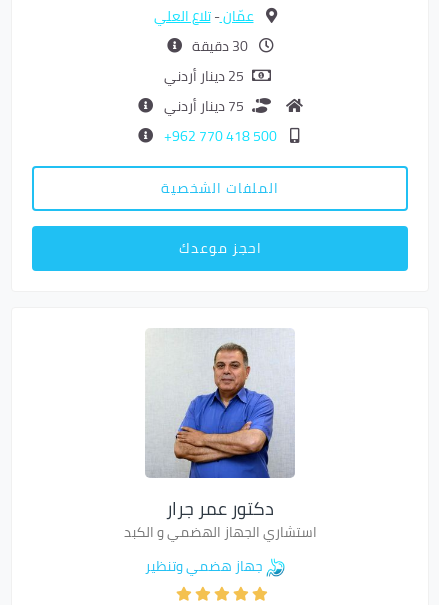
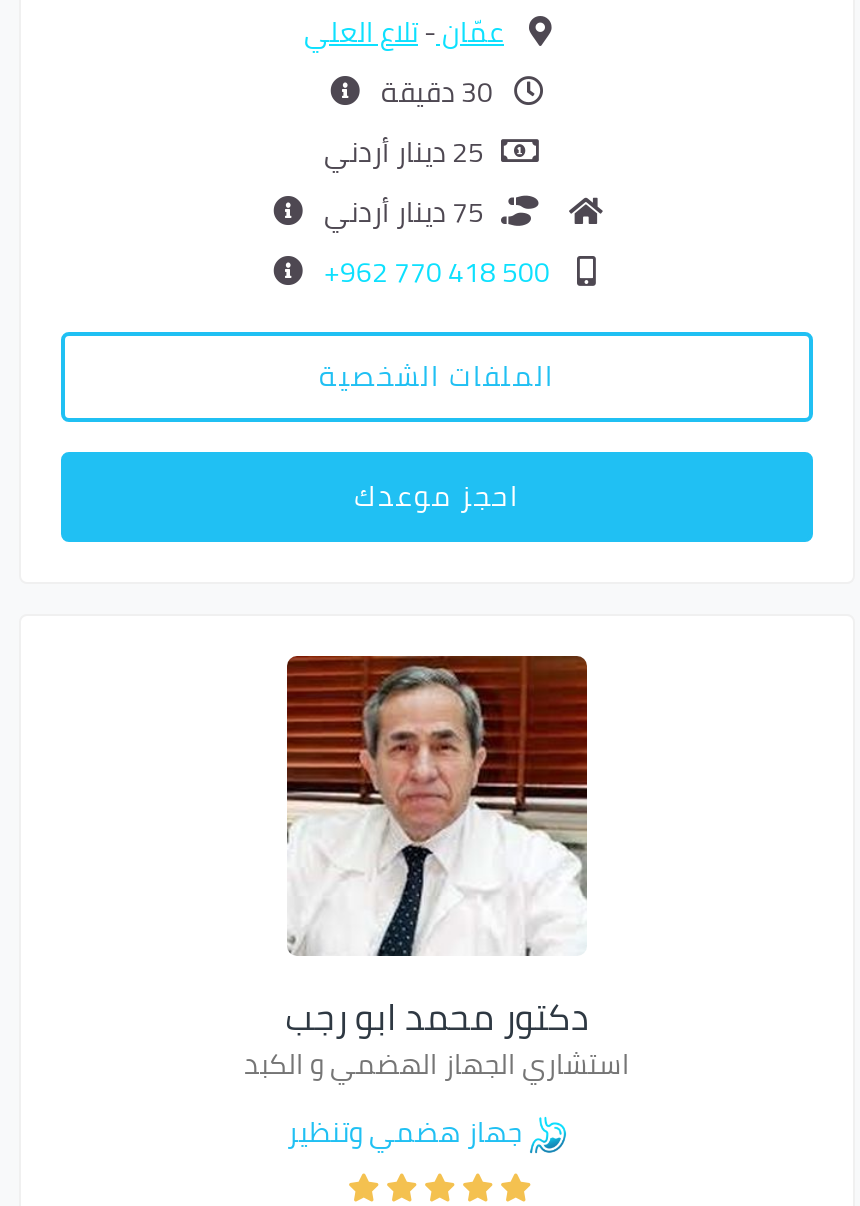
[145,328,295,525] [image] | دكتور عمر جرار -> [285,654,589,1050] [image] | دكتور محمد ابو رجب

